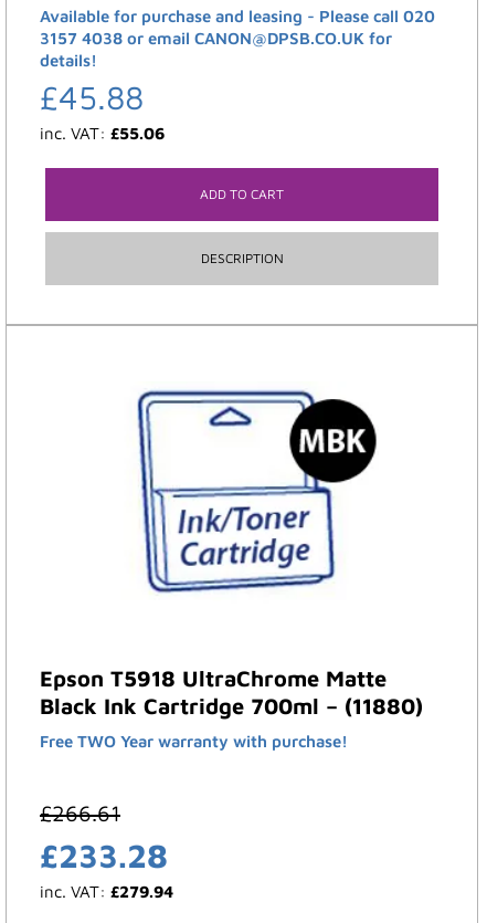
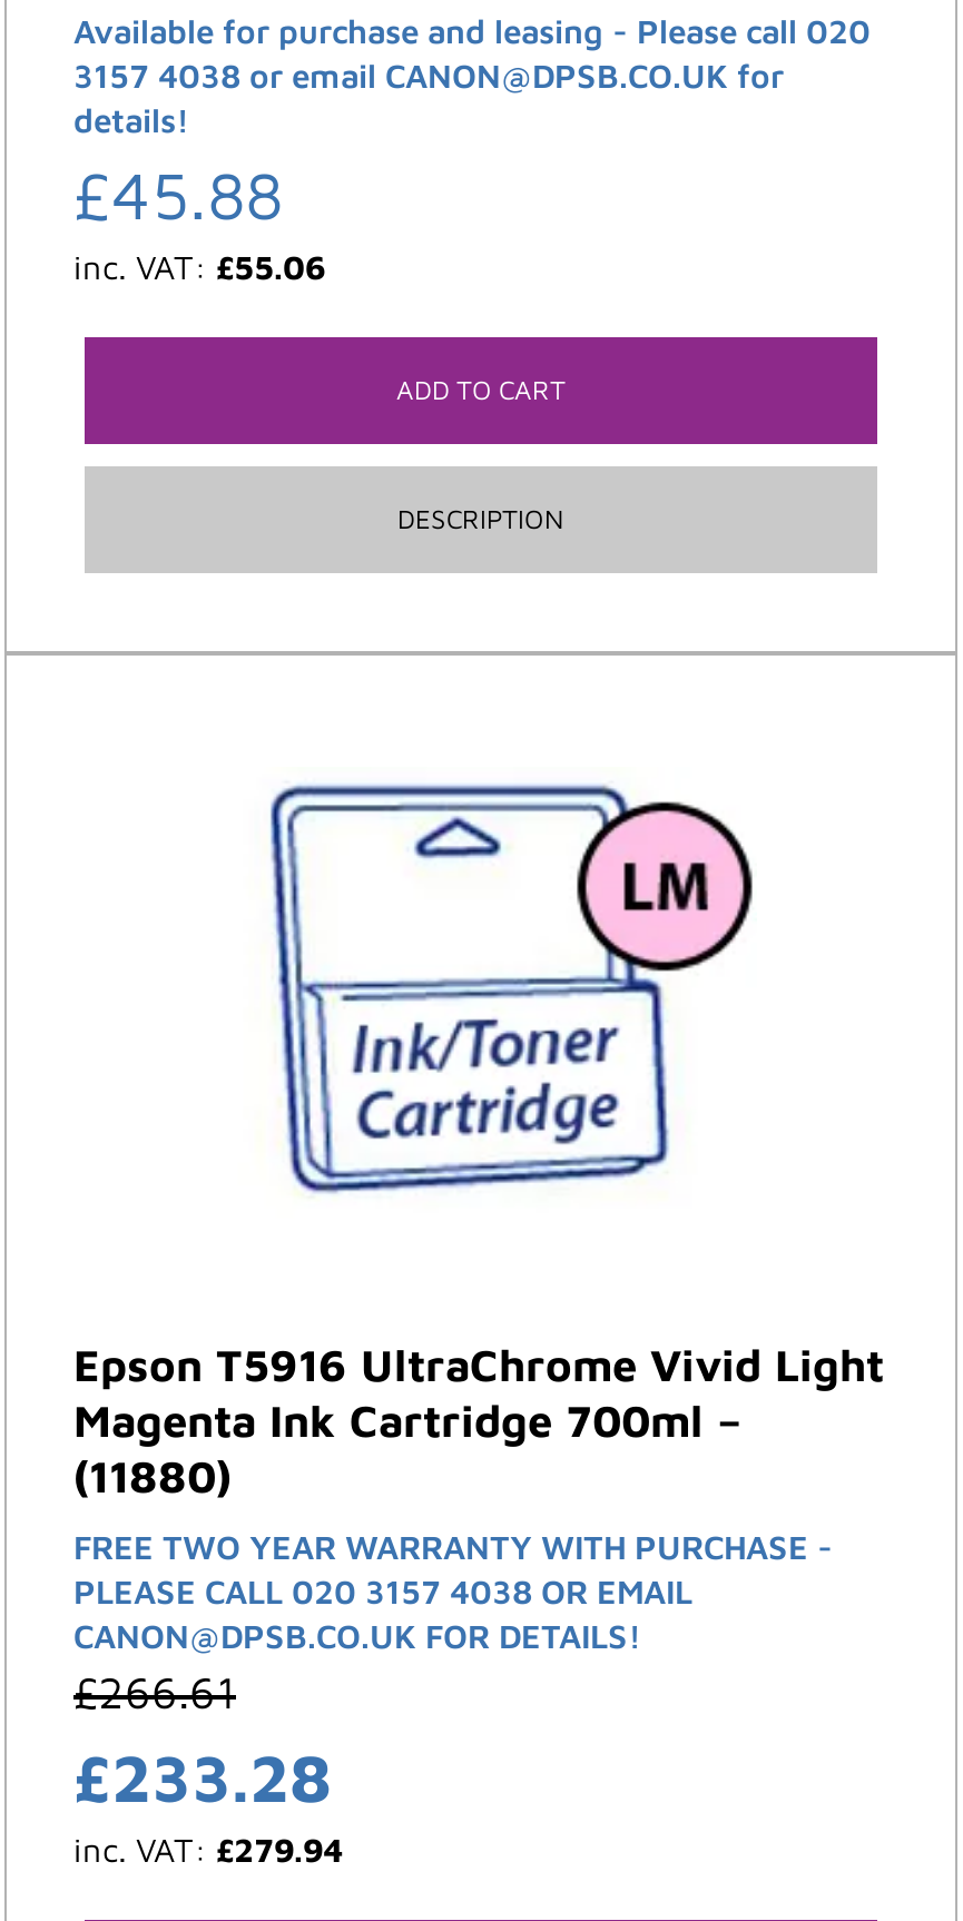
[293,399,373,483] [image] -> [583,801,746,973] [image]
[40,665,423,718] Epson T5918 UltraChrome Matte | Black Ink Cartridge 700ml – (11880) -> [73,1340,884,1502] Epson T5916 UltraChrome Vivid Light | Magenta Ink Cartridge 700ml – | (11880)
[40,732,348,750] Free TWO Year warranty with purchase! -> [73,1529,833,1656] FREE TWO YEAR WARRANTY WITH PURCHASE - | PLEASE CALL 020 3157 4038 OR EMAIL | CANON@DPSB.CO.UK FOR DETAILS!

